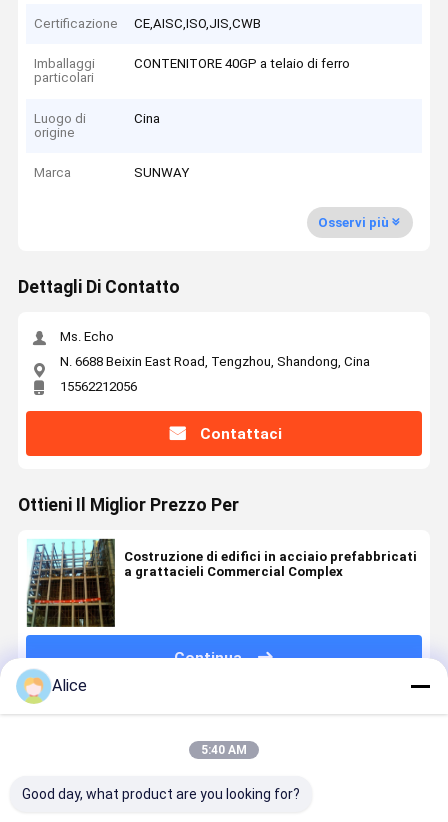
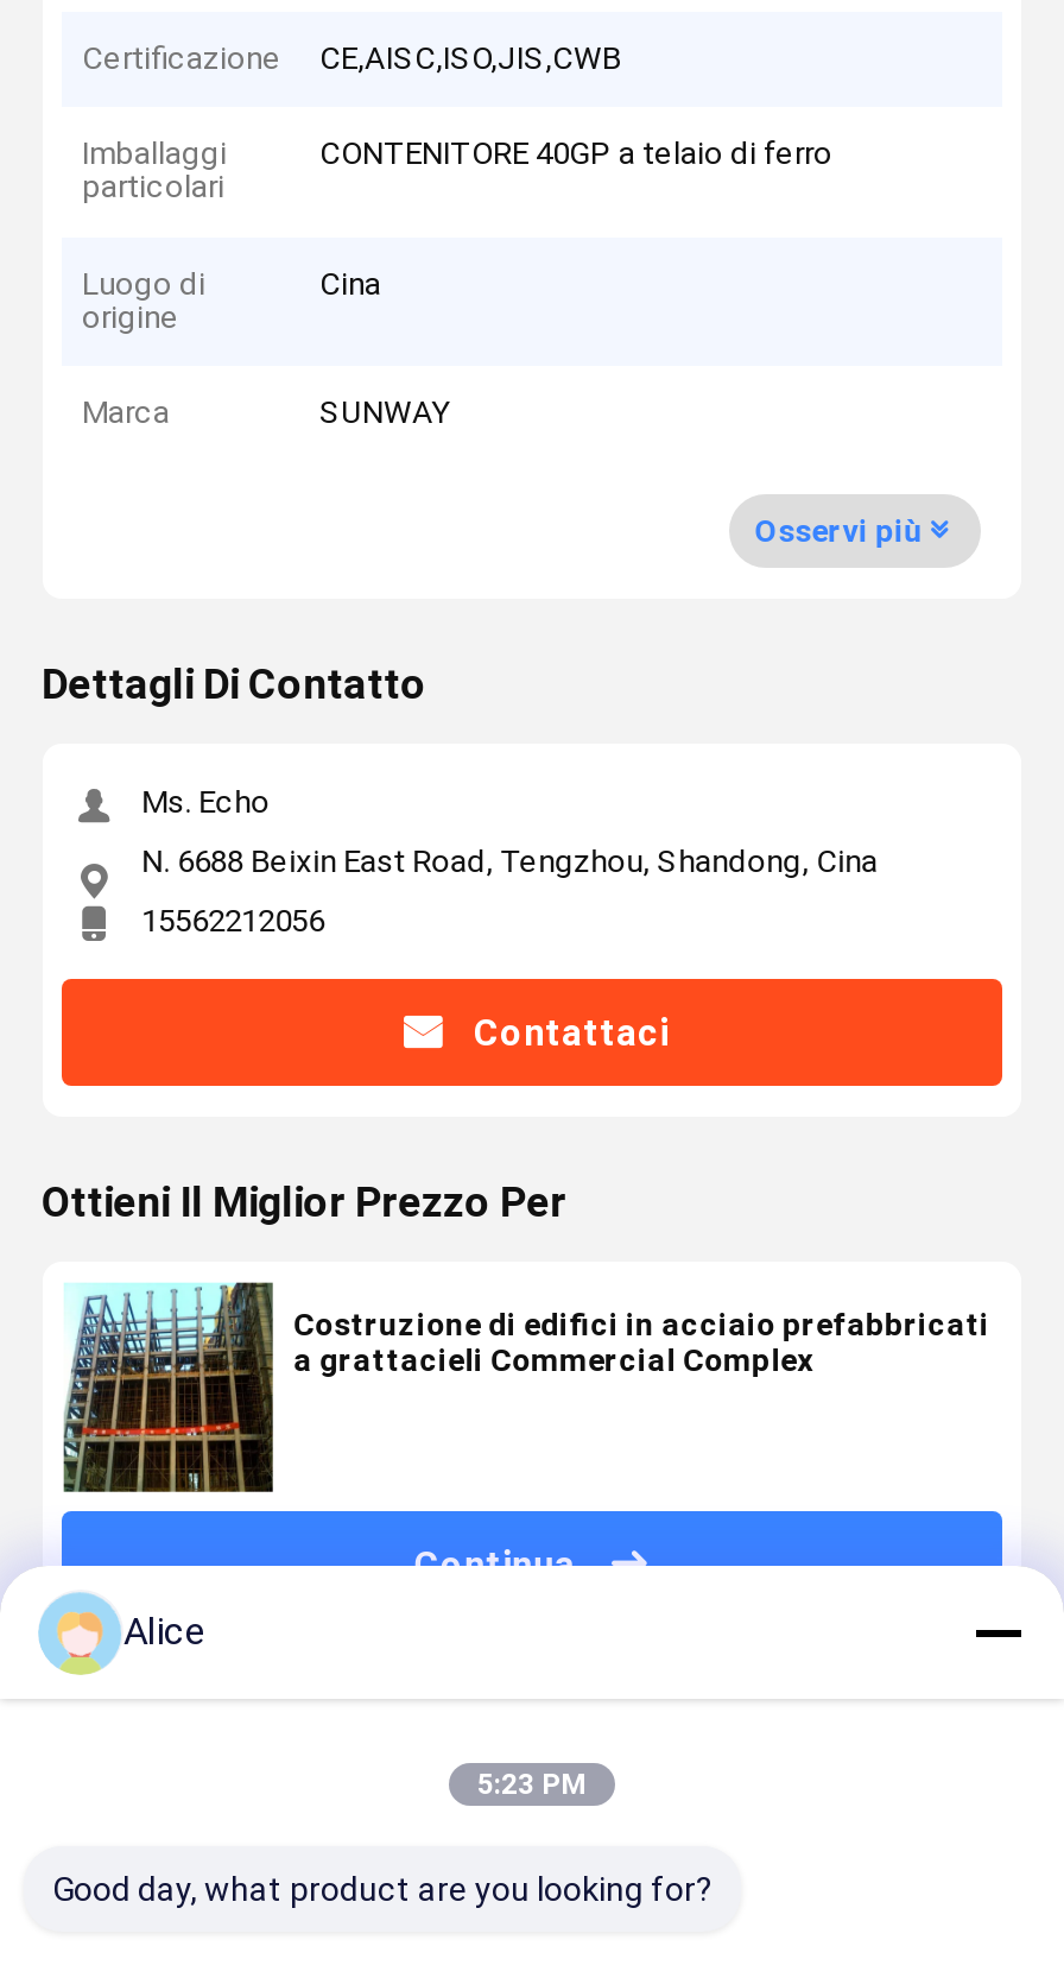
[201,743,247,757] 5:40 AM -> [477,1768,587,1801] 5:23 PM

